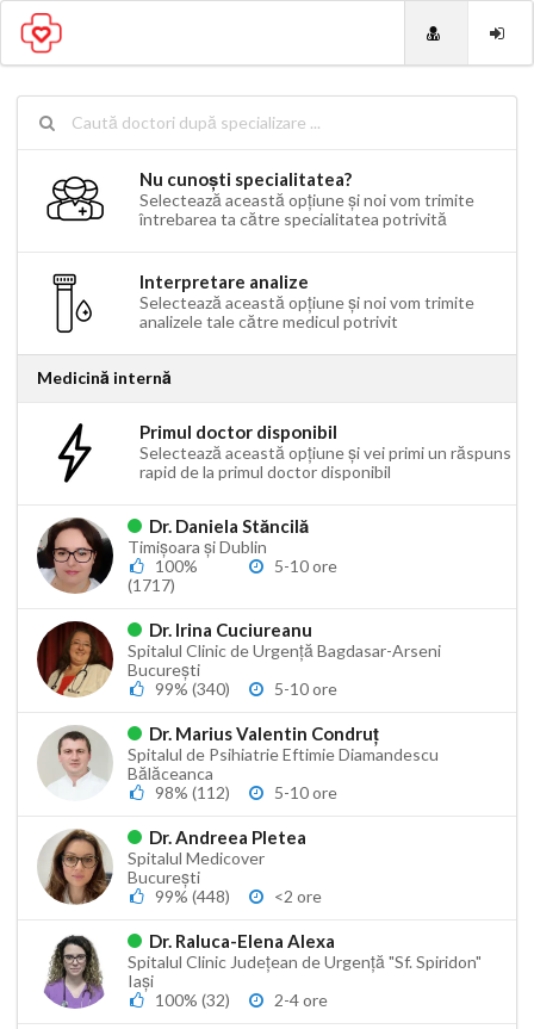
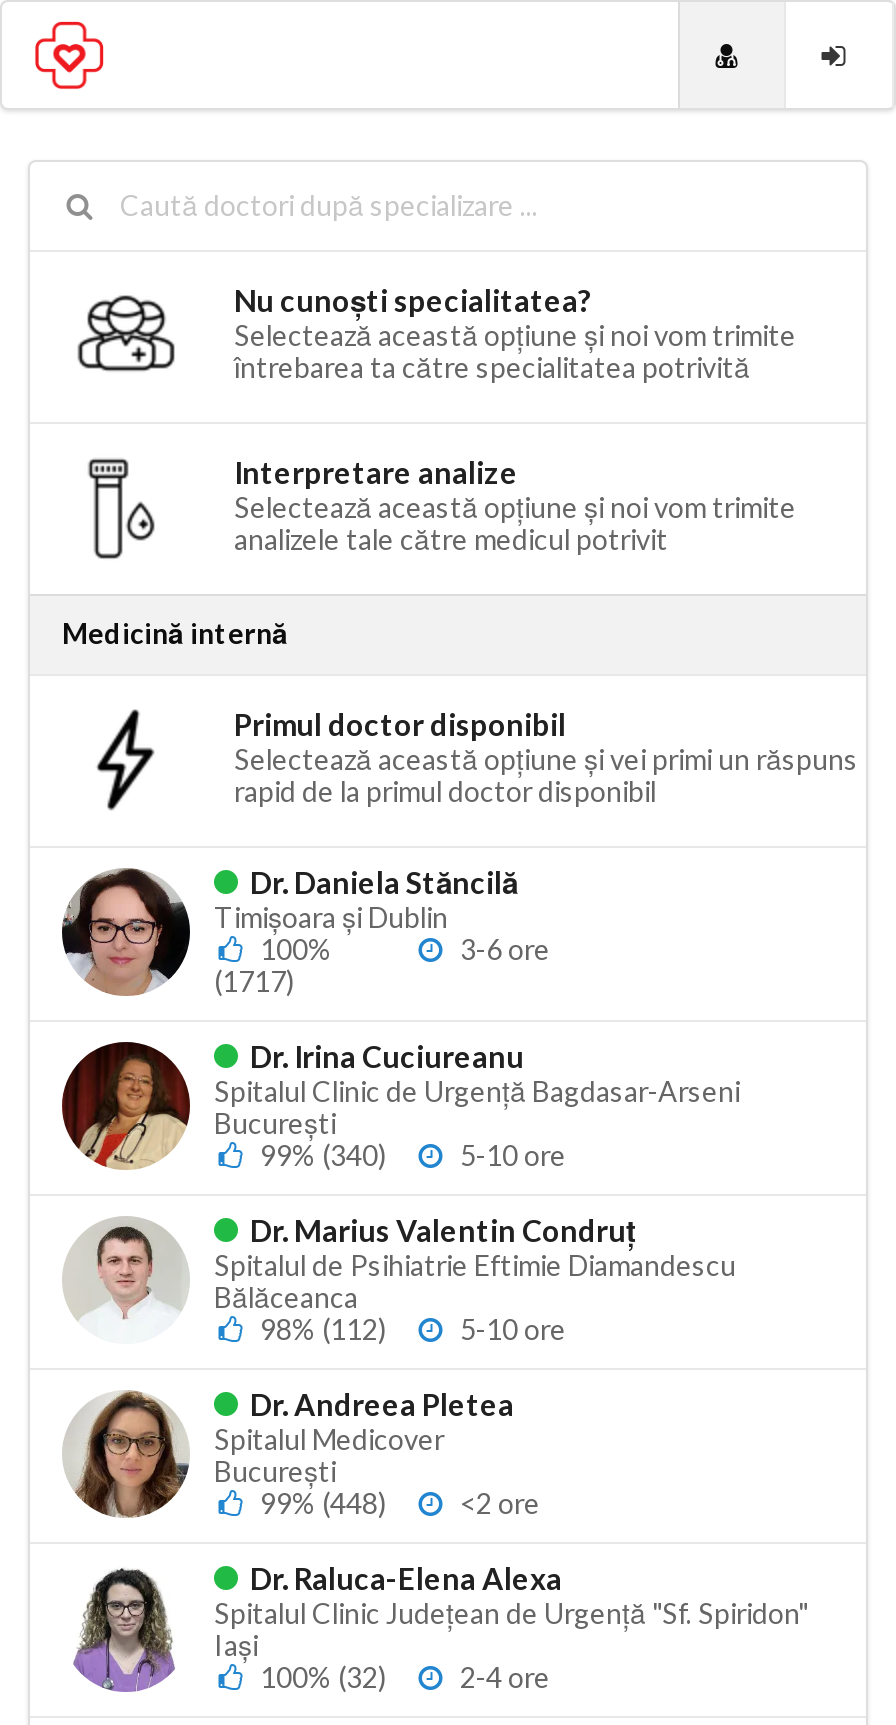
[274,556,337,576] 5-10 ore -> [460,932,550,966] 3-6 ore

